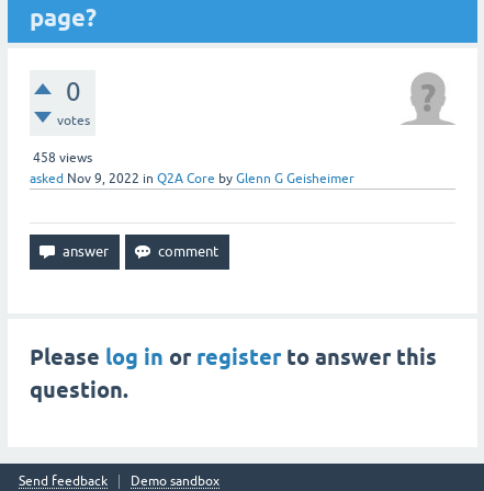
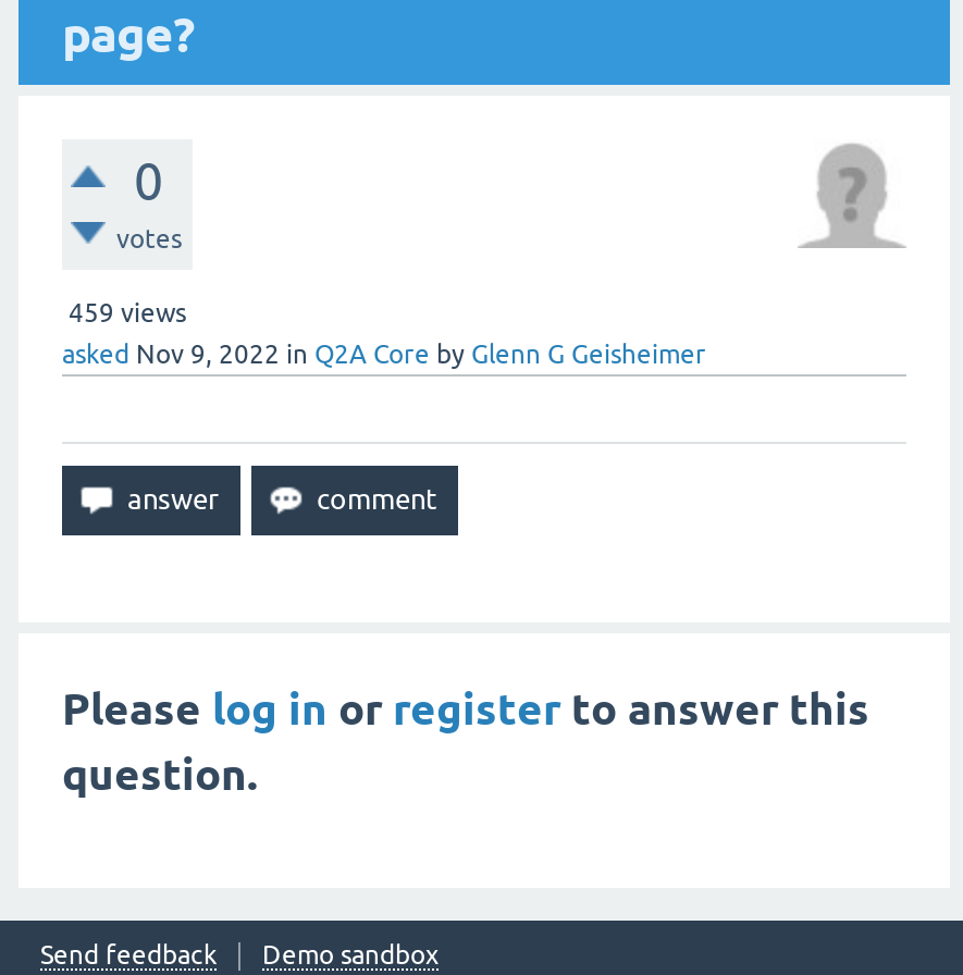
[33,150,92,165] 458 views -> [69,298,186,329] 459 views

